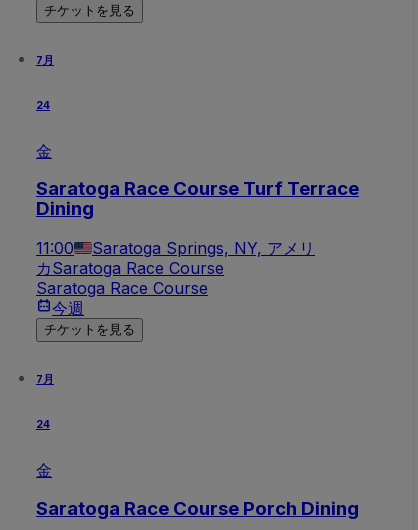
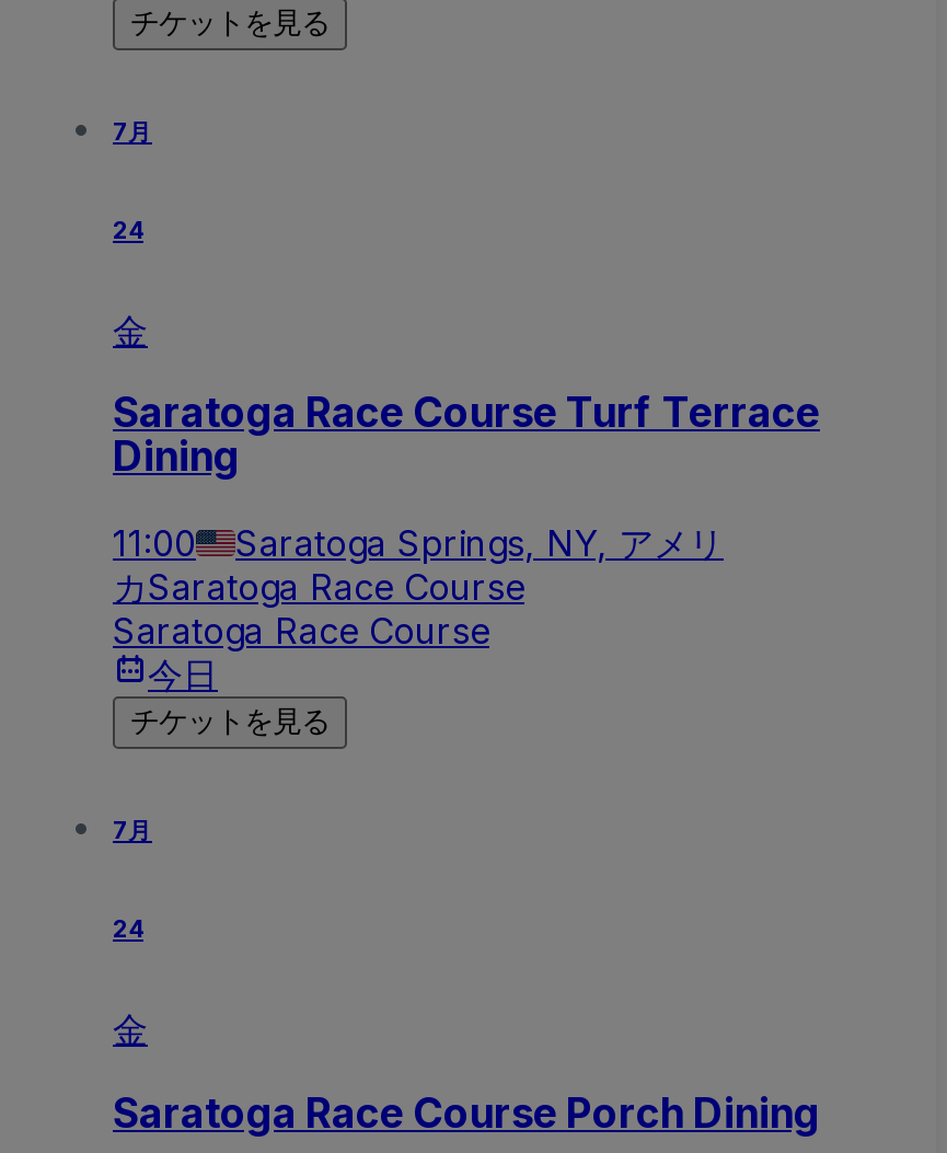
[52,298,84,318] 今週 -> [148,652,218,696] 今日

